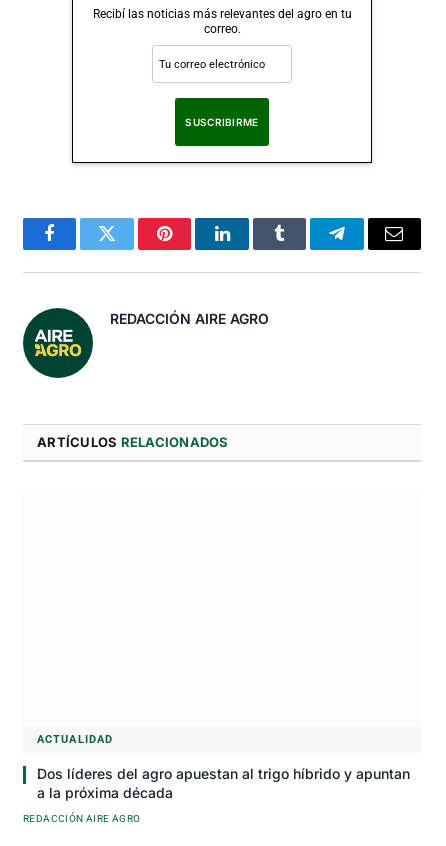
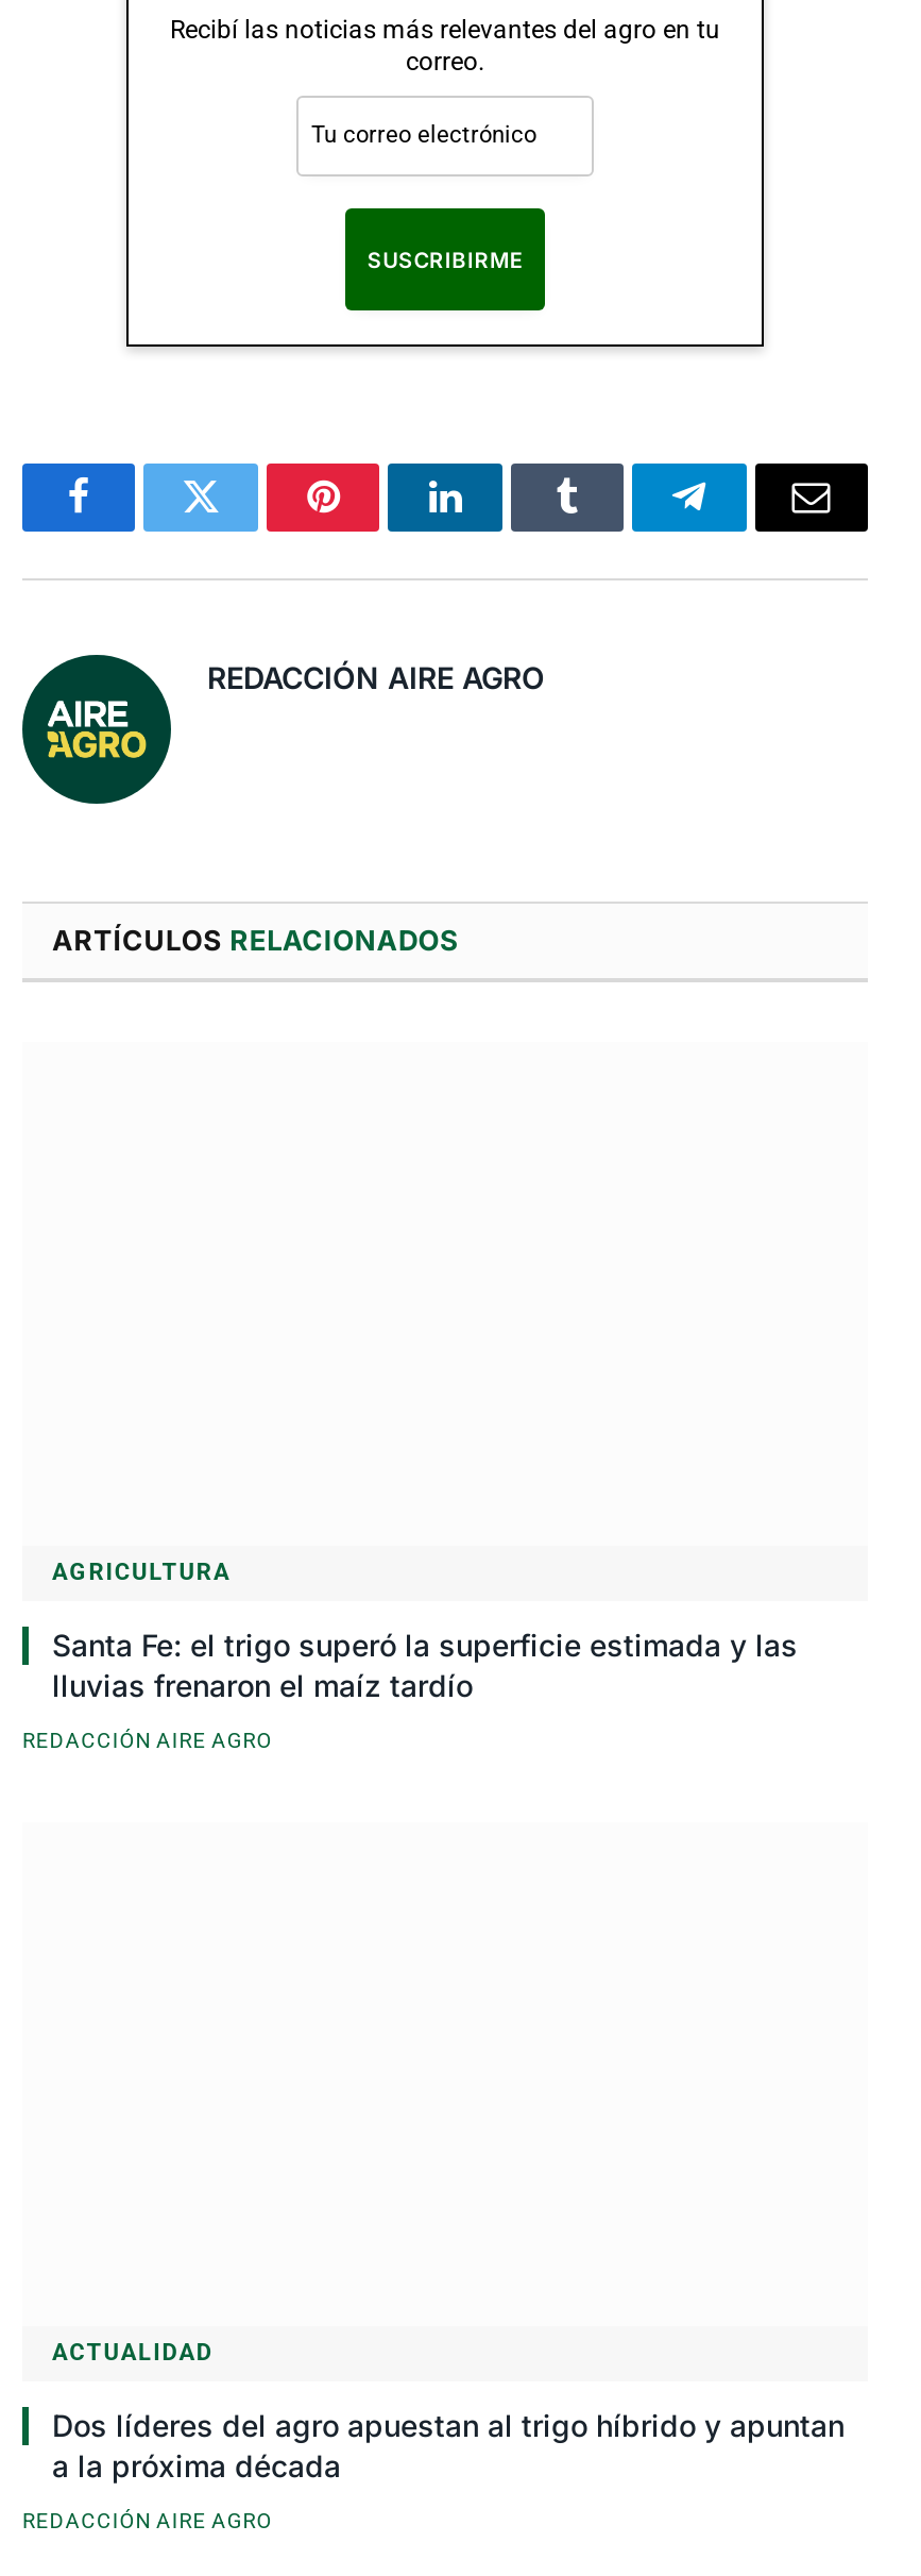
none -> [22,1559,798,1752] AGRICULTURA | Santa Fe: el trigo superó la superficie estimada y las | lluvias frenaron el maíz tardío | REDACCIÓN AIRE AGRO

